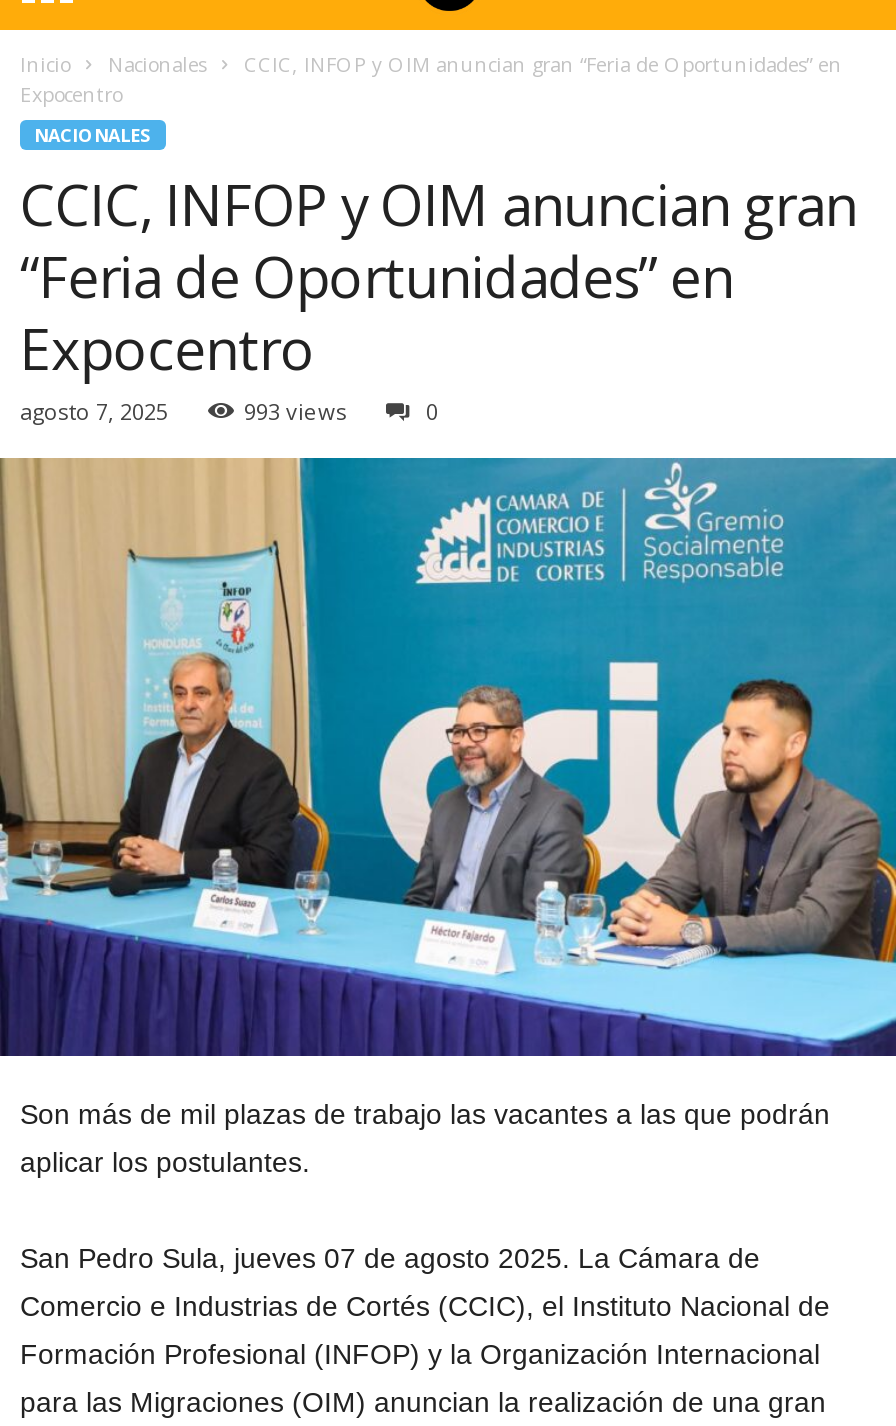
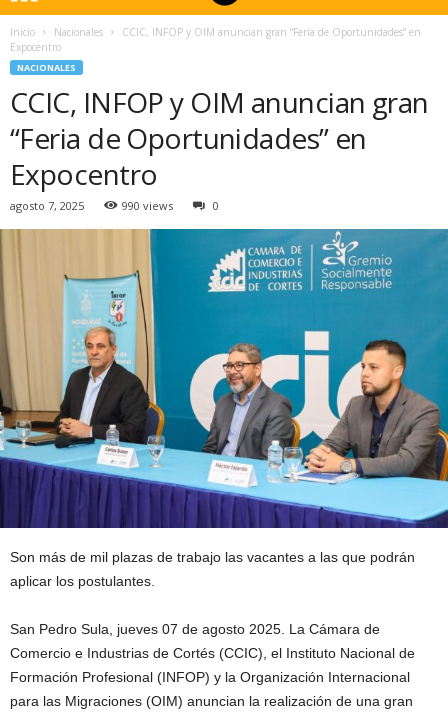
[244,396,346,426] 993 views -> [122,198,173,213] 990 views

